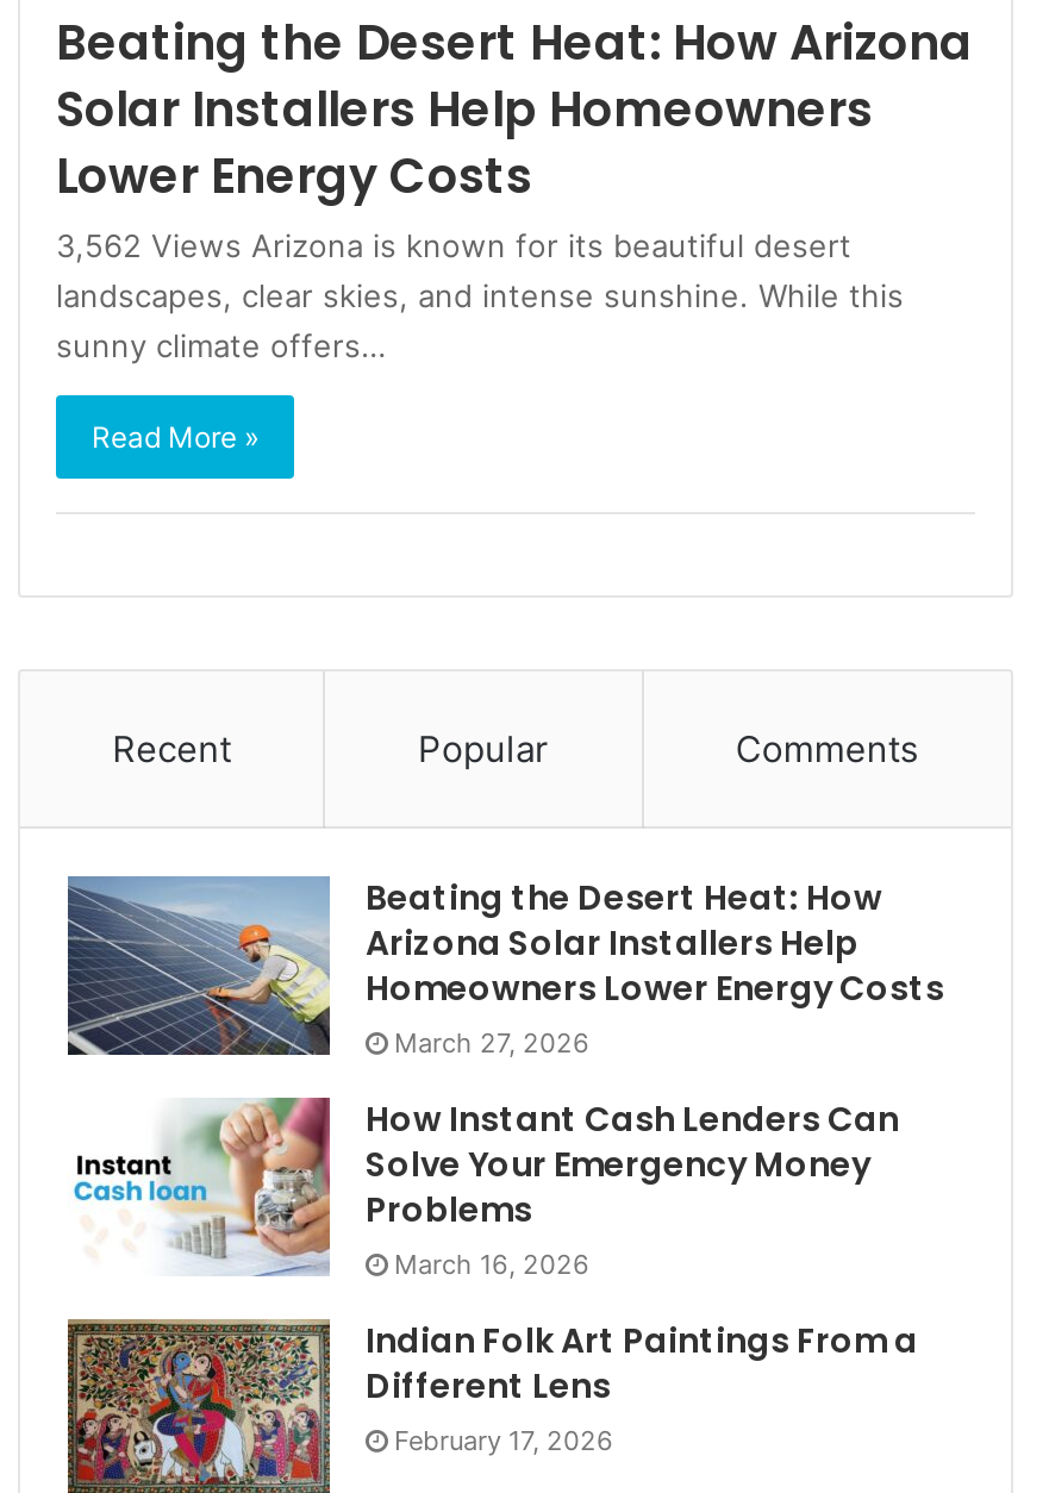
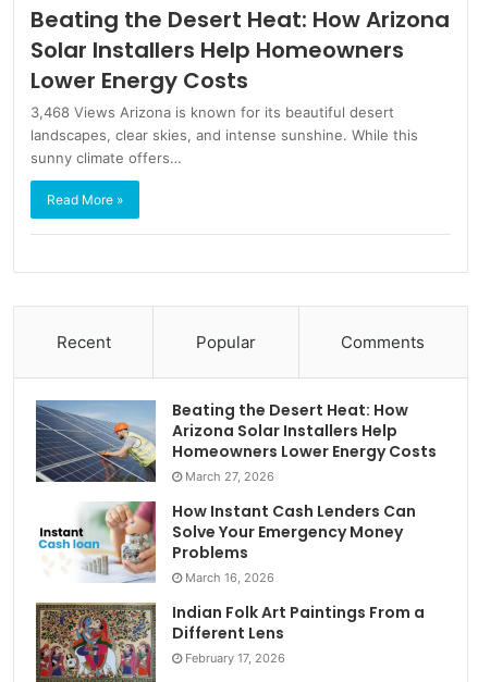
[56,226,851,264] 3,562 Views Arizona is known for its beautiful desert -> [30,103,394,121] 3,468 Views Arizona is known for its beautiful desert

